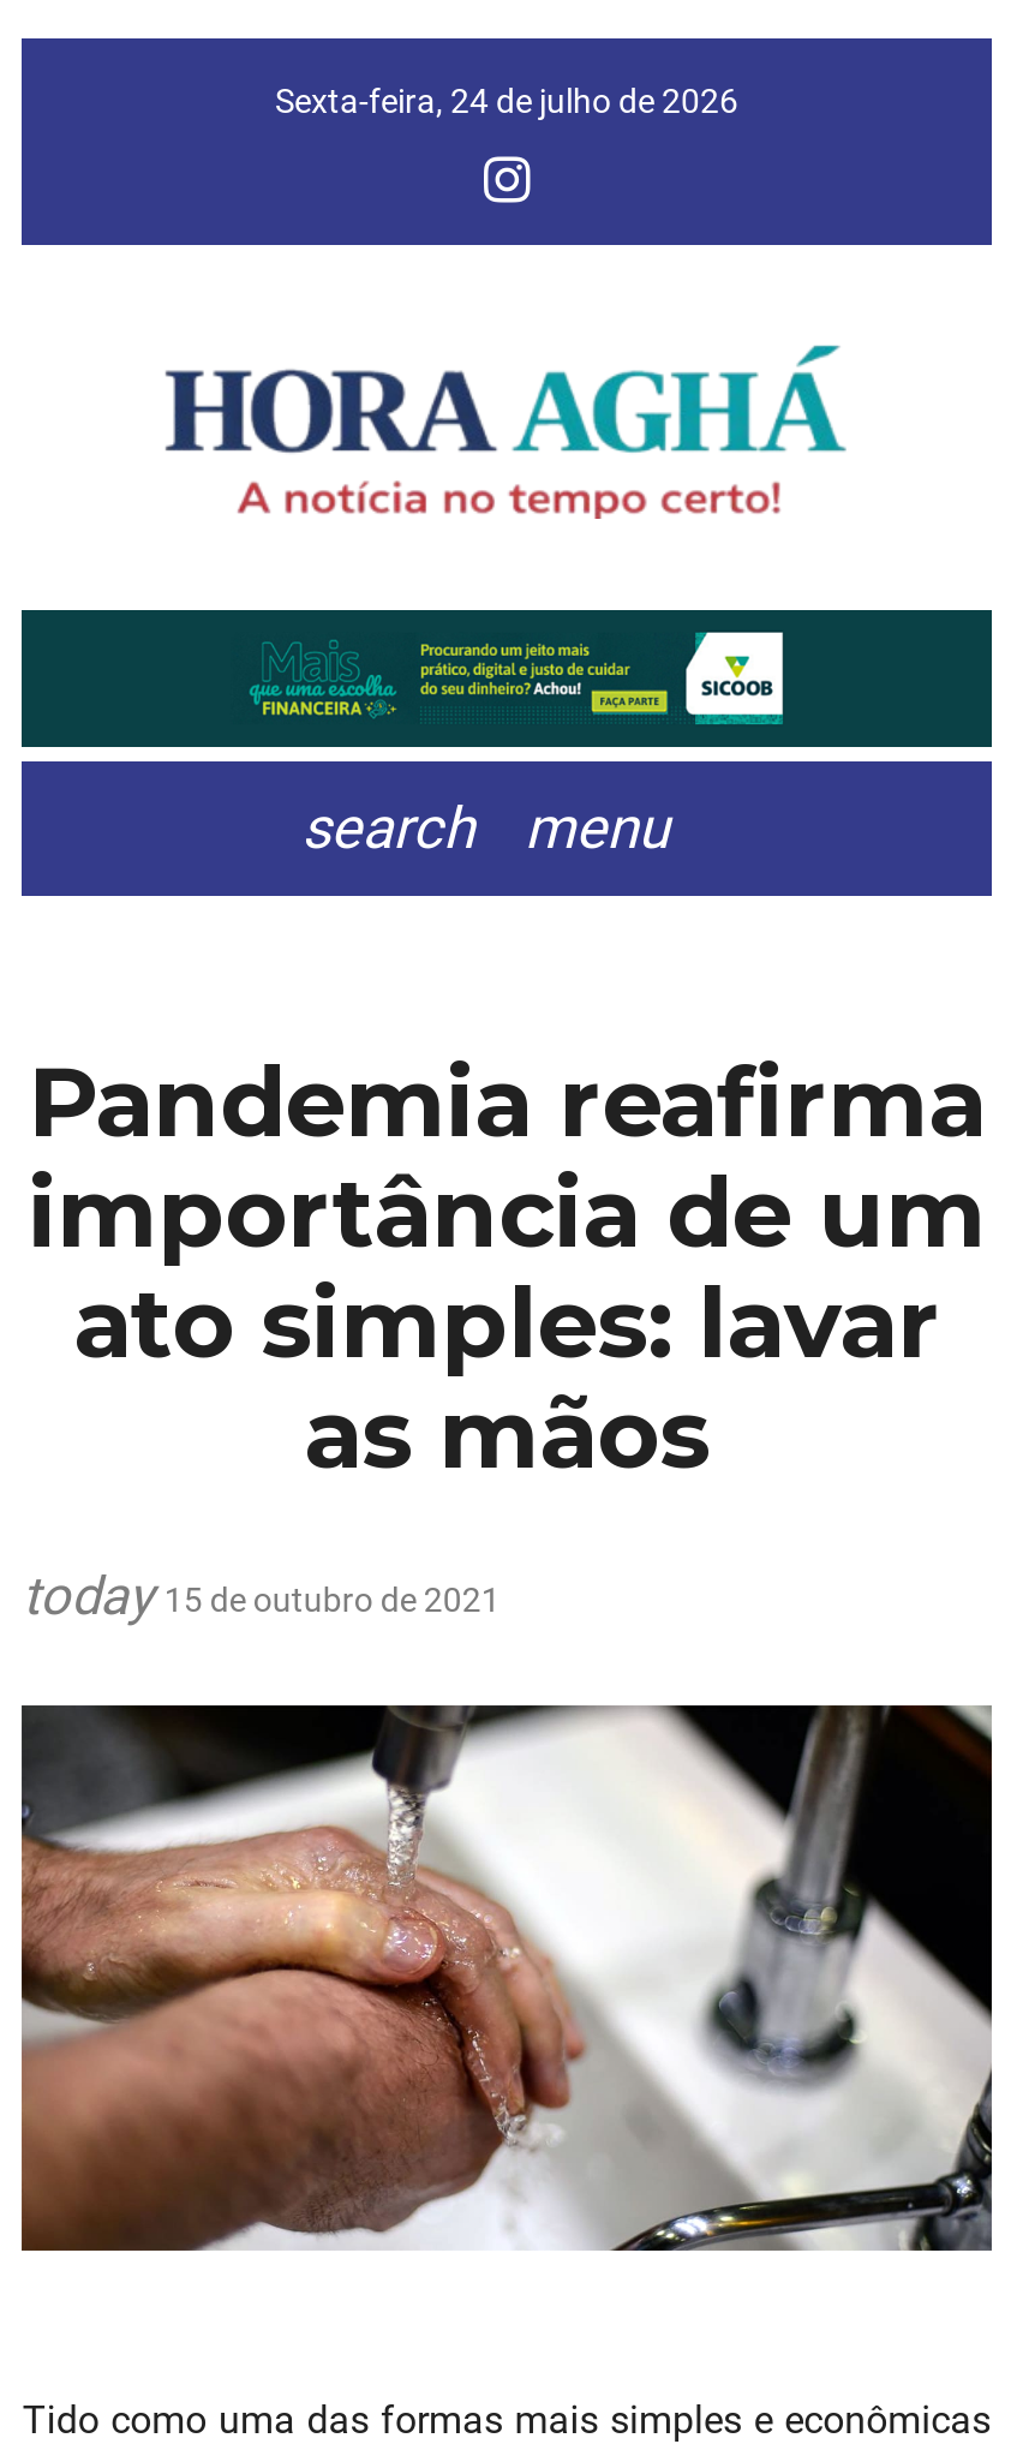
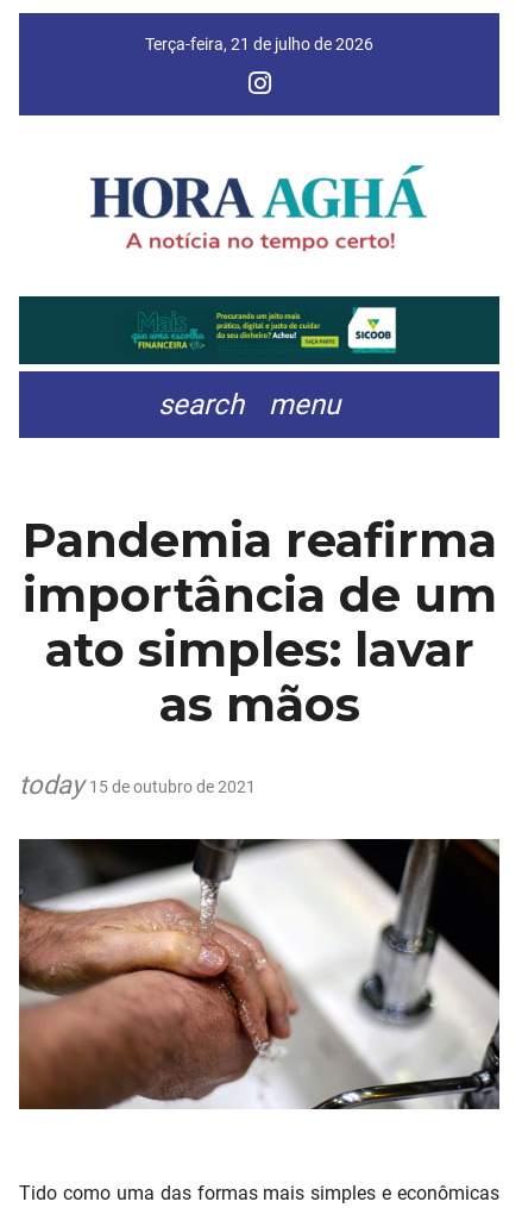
[275,82,738,120] Sexta-feira, 24 de julho de 2026 -> [145,35,373,54] Terça-feira, 21 de julho de 2026

